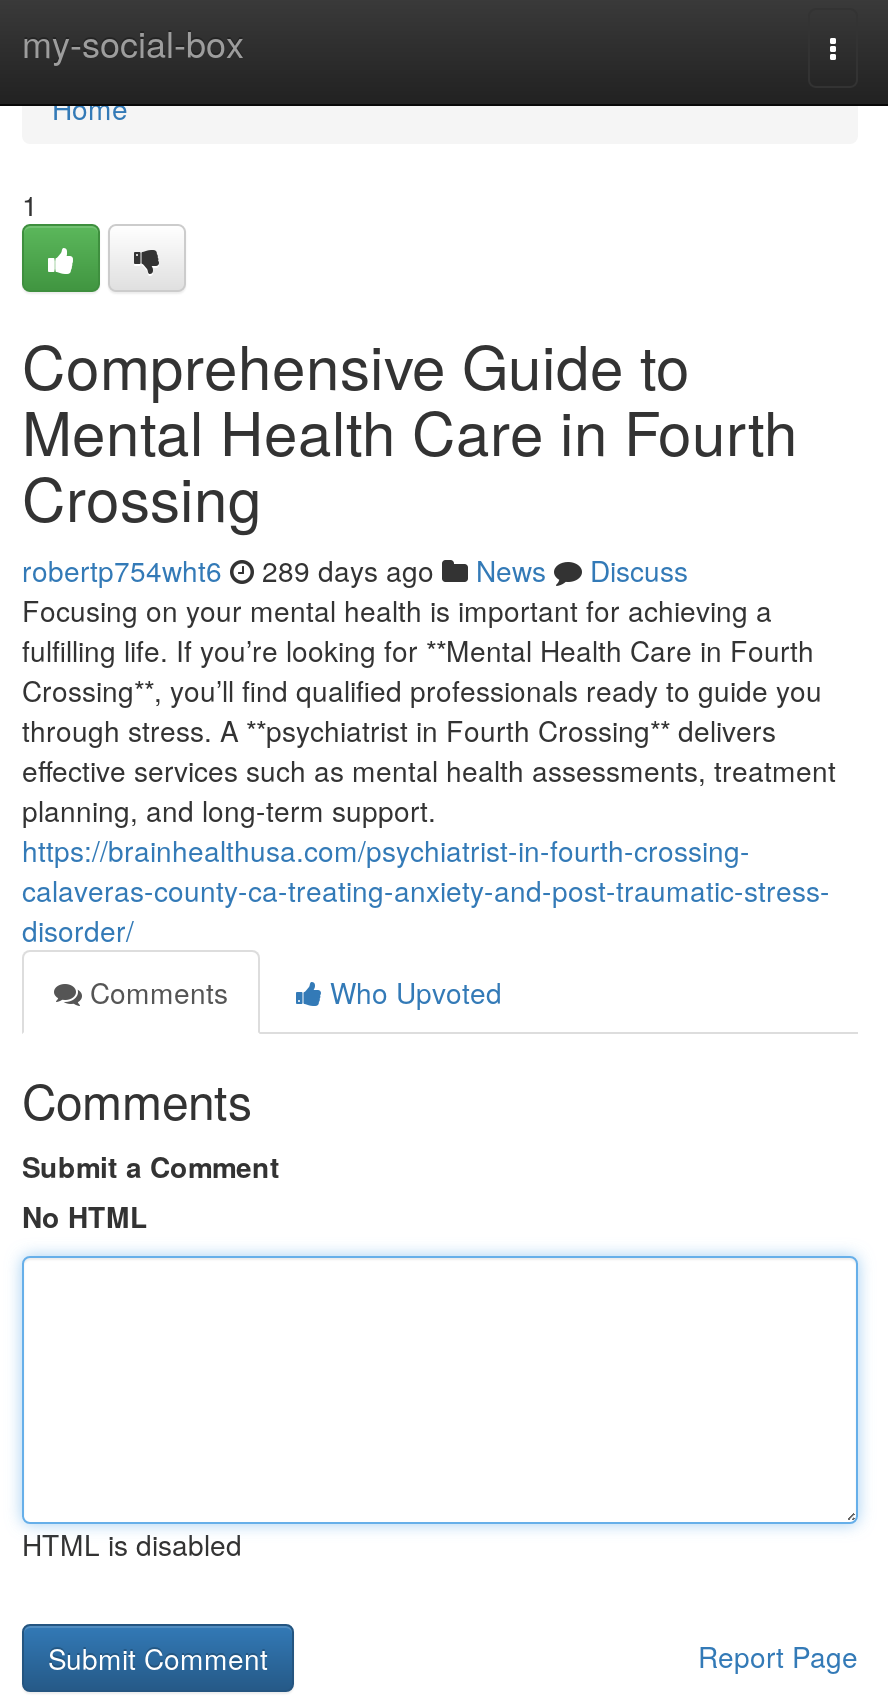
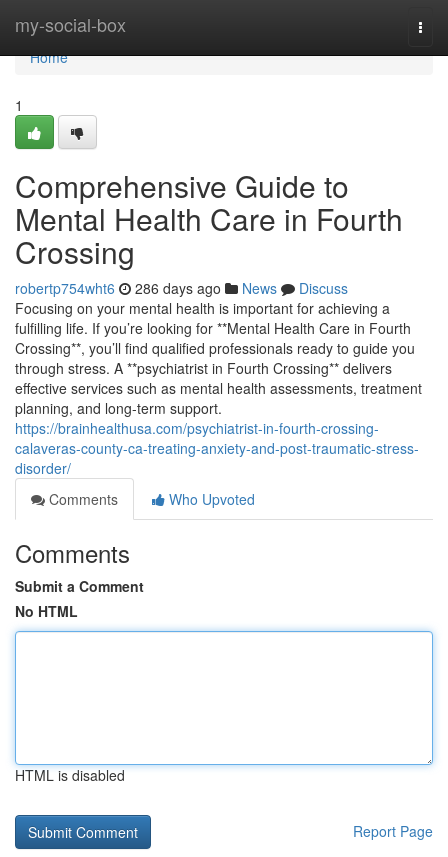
[22,550,688,590] robertp754wht6 289 days ago News Discuss -> [15,278,348,298] robertp754wht6 286 days ago News Discuss

